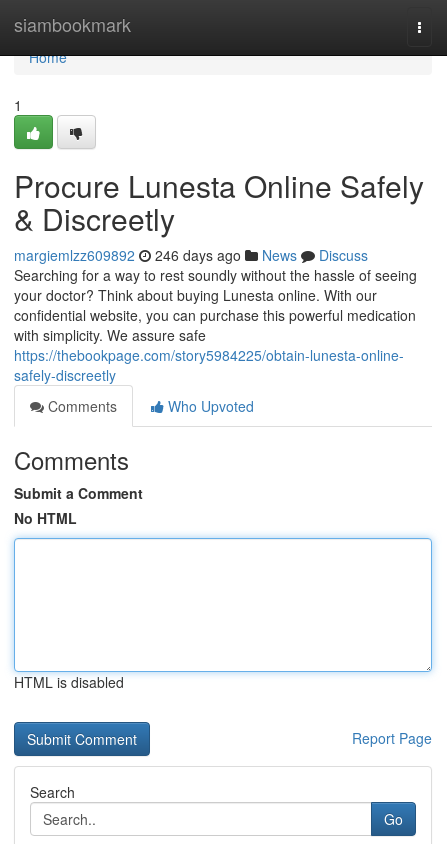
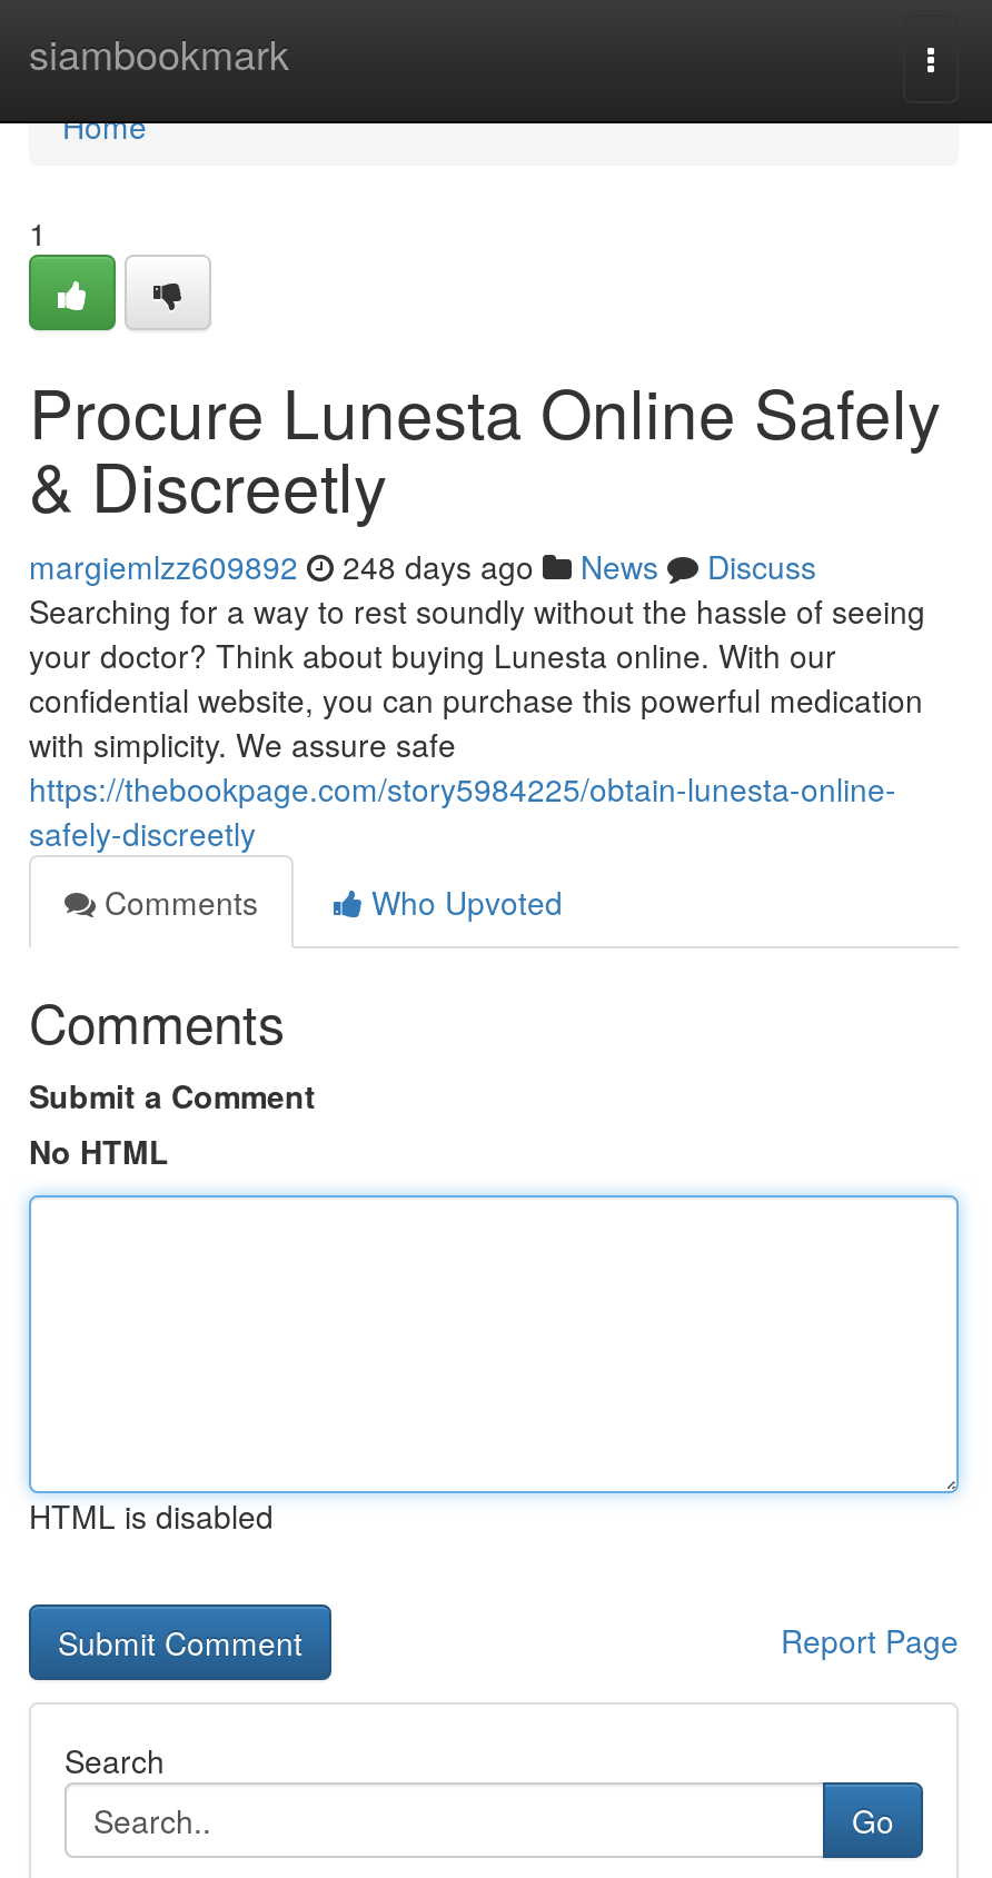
[14,245,368,265] margiemlzz609892 246 days ago News Discuss -> [29,544,816,588] margiemlzz609892 248 days ago News Discuss

